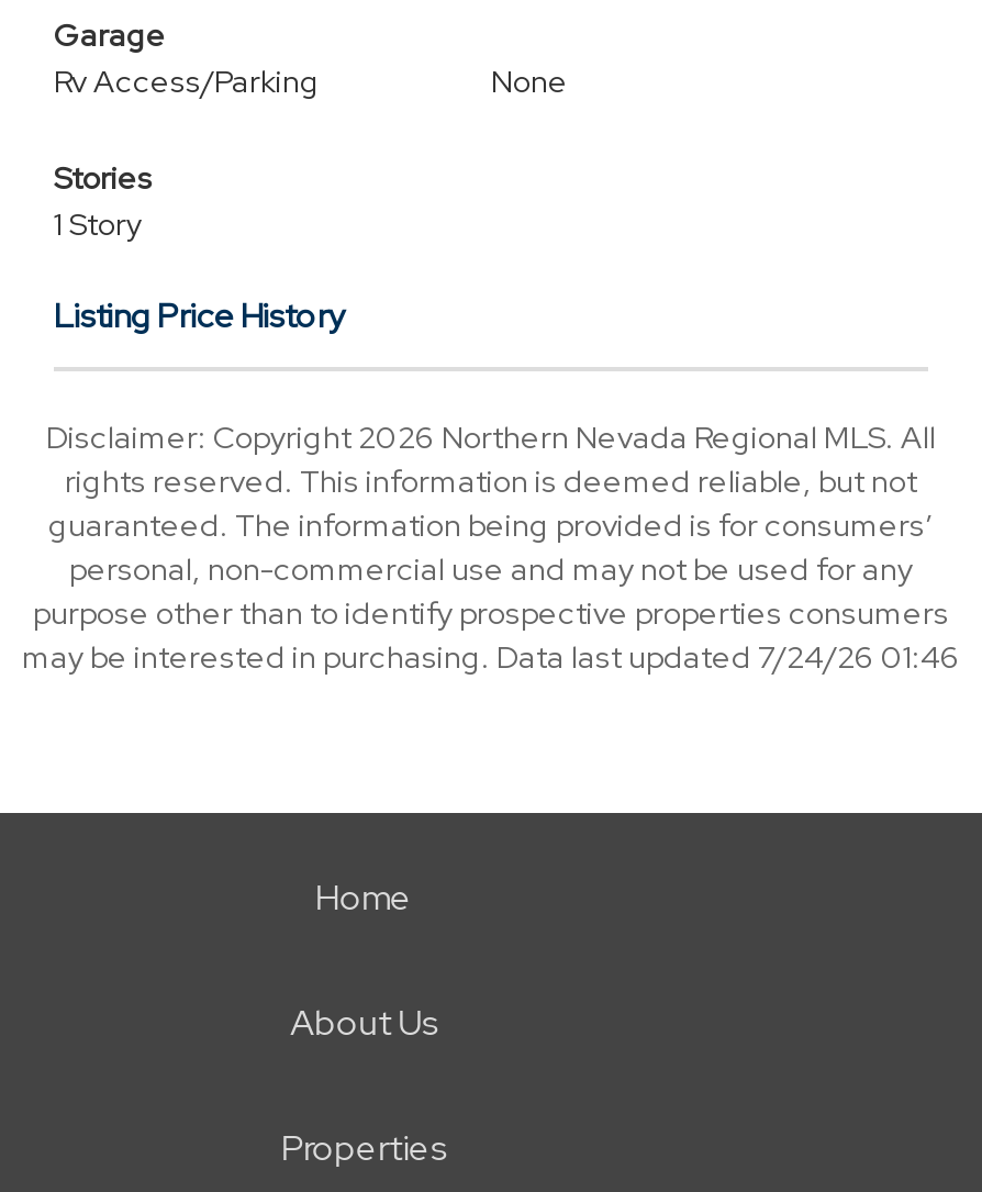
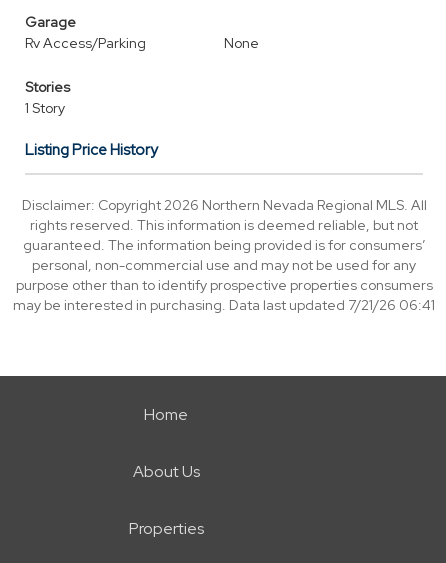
[22,637,960,677] may be interested in purchasing. Data last updated 7/24/26 01:46 -> [13,296,435,314] may be interested in purchasing. Data last updated 7/21/26 06:41

